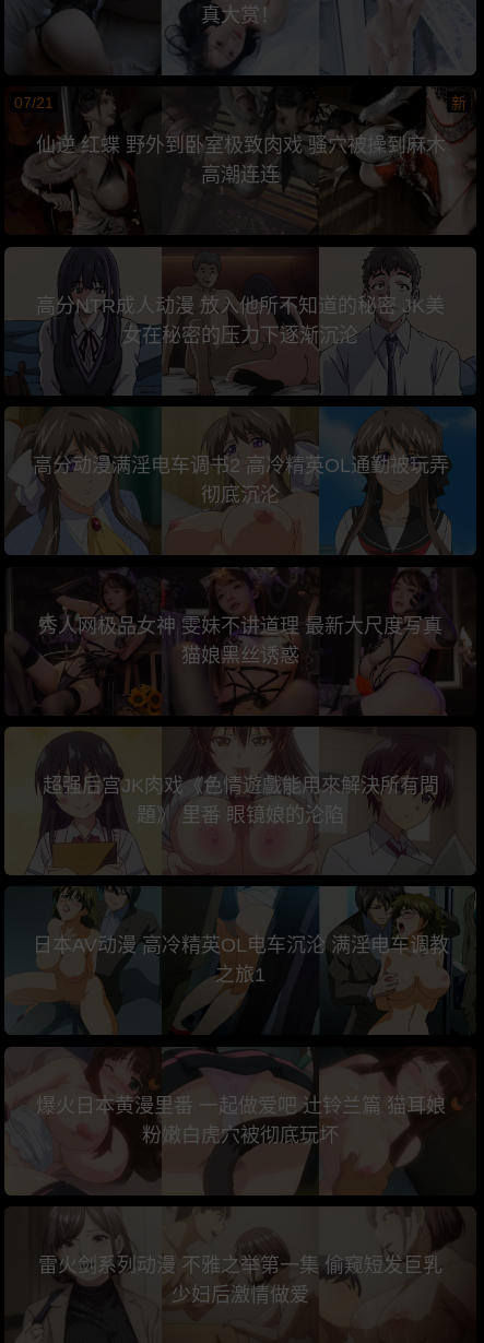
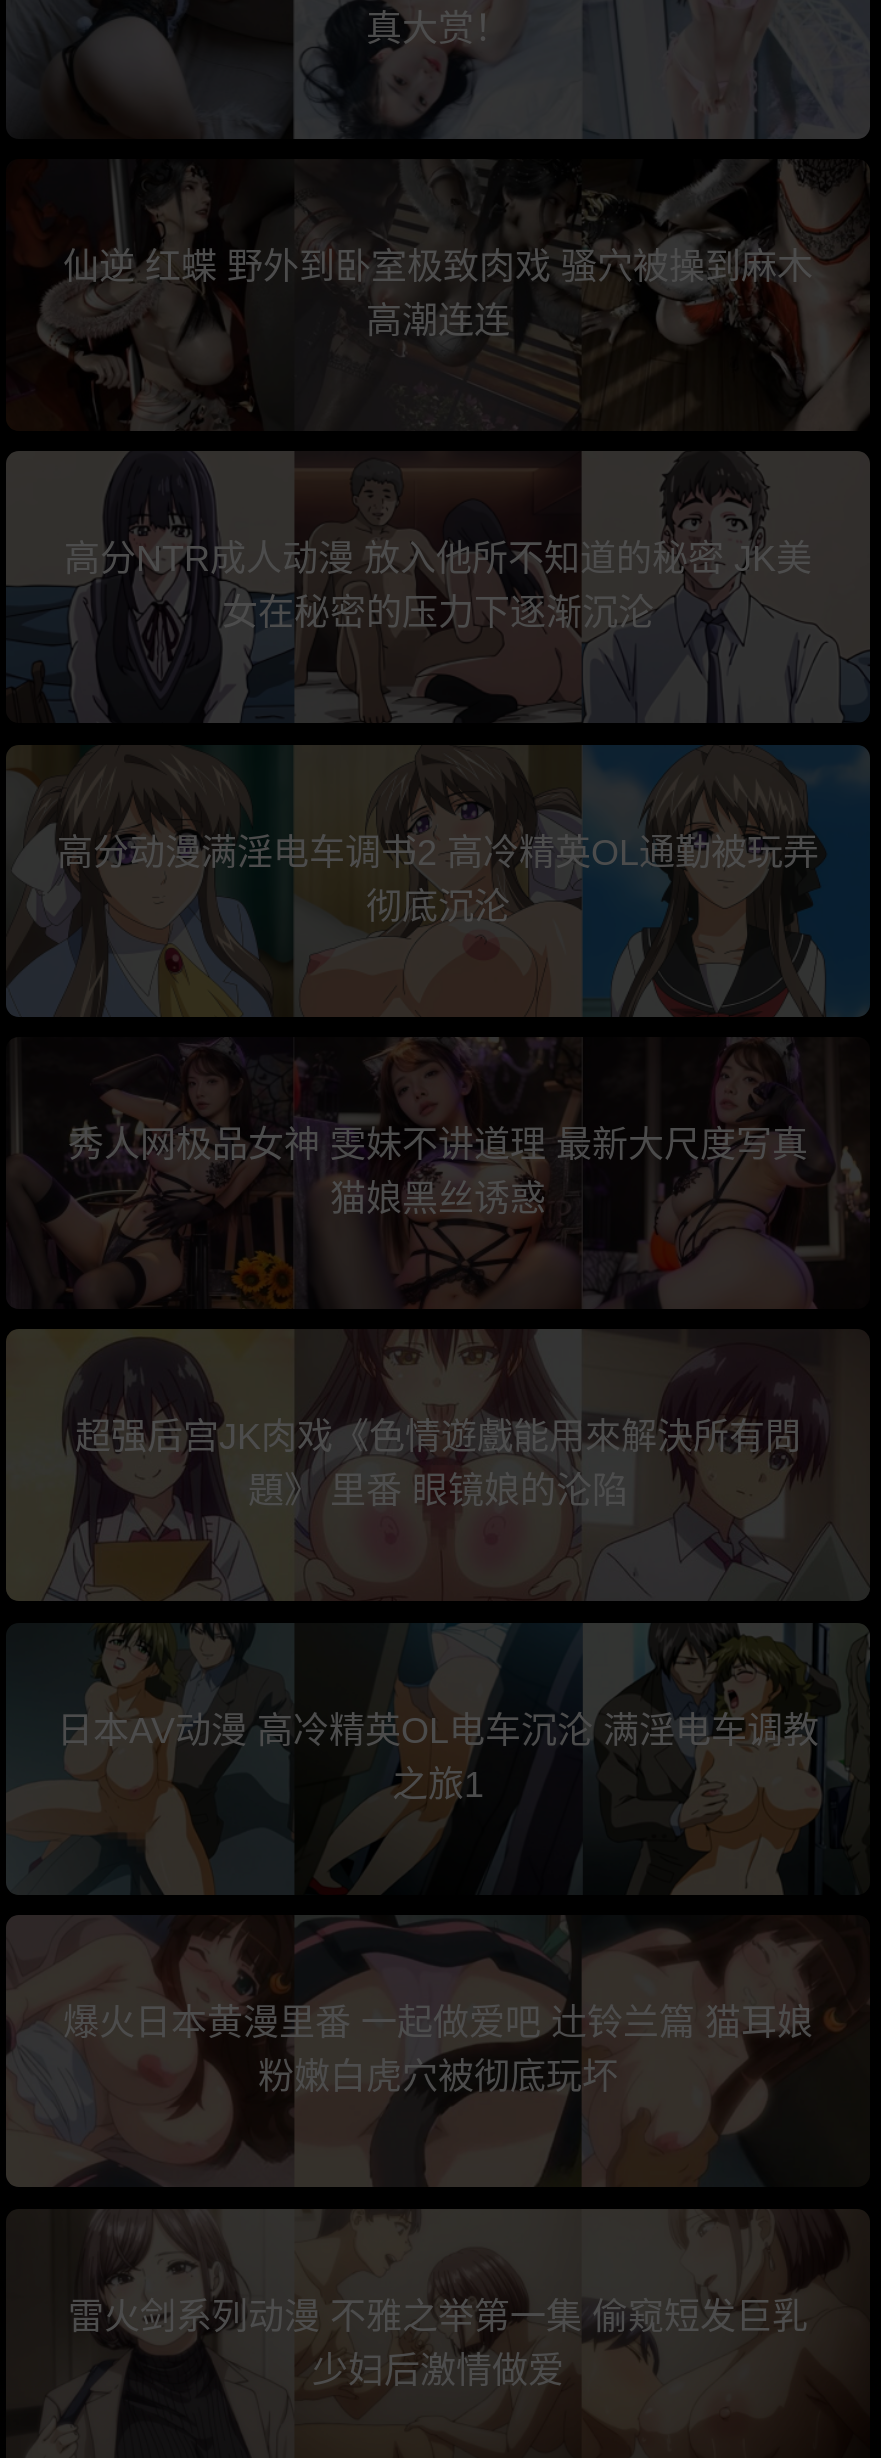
[14,94,467,111] 07/21 | 新 -> none

